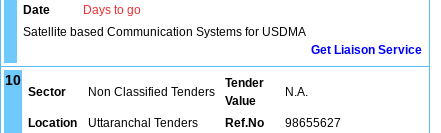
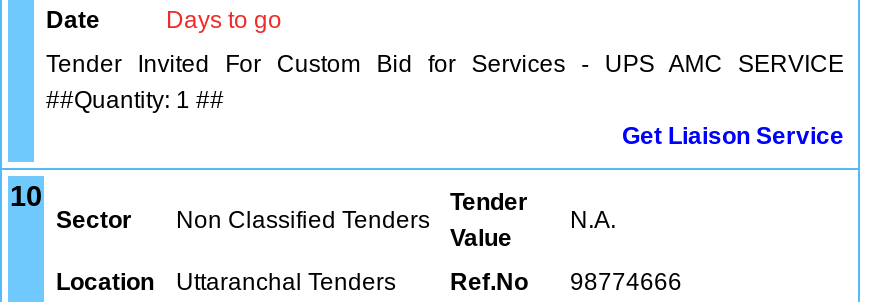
[23,25,306,39] Satellite based Communication Systems for USDMA -> [46,50,844,114] Tender Invited For Custom Bid for Services - UPS AMC SERVICE | ##Quantity: 1 ##
[28,116,341,130] Location Uttaranchal Tenders Ref.No 98655627 -> [56,268,682,296] Location Uttaranchal Tenders Ref.No 98774666

